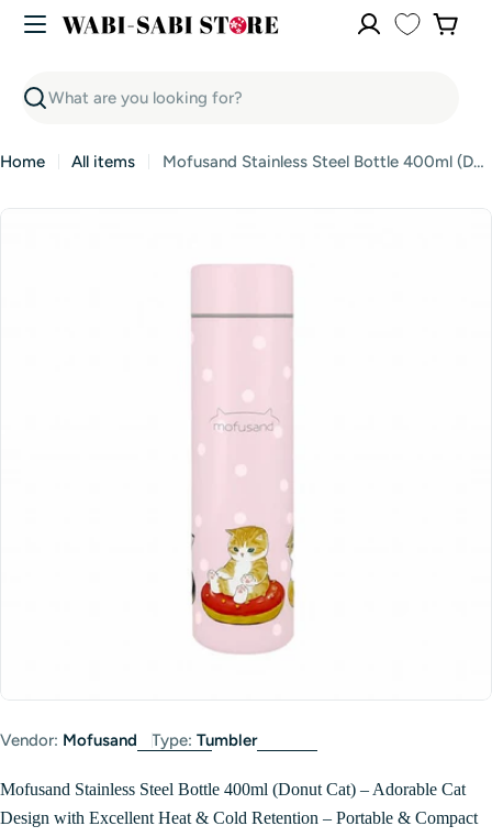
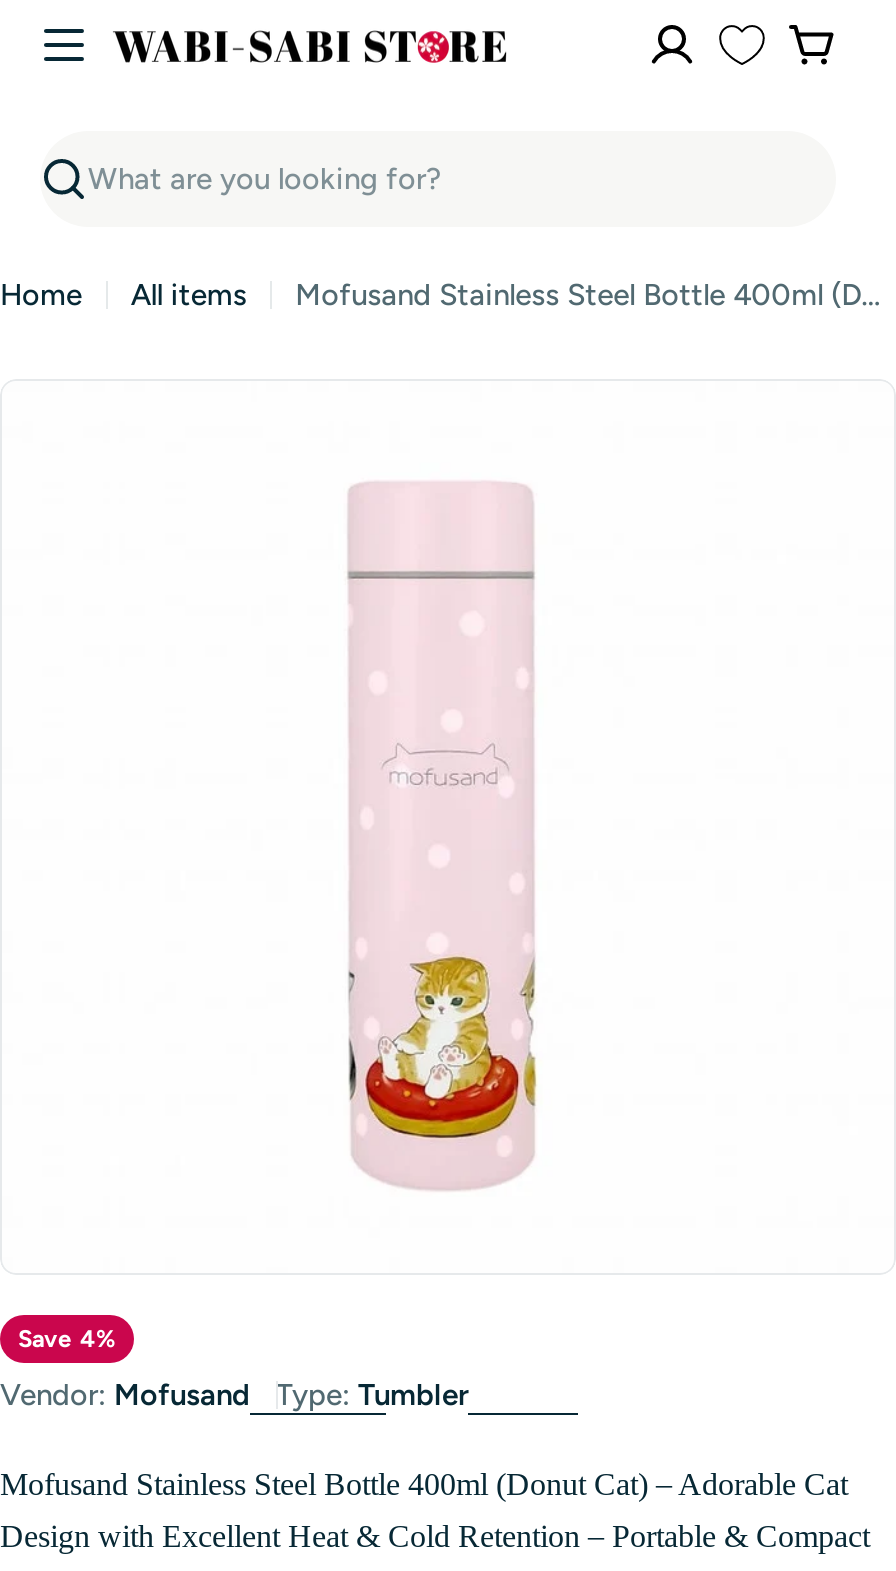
none -> [18,1325,116,1353] Save 4%

